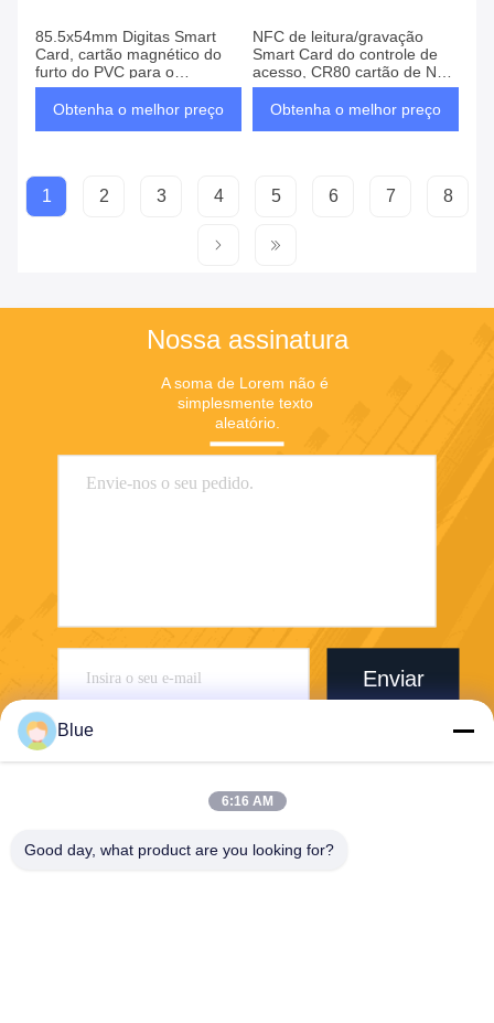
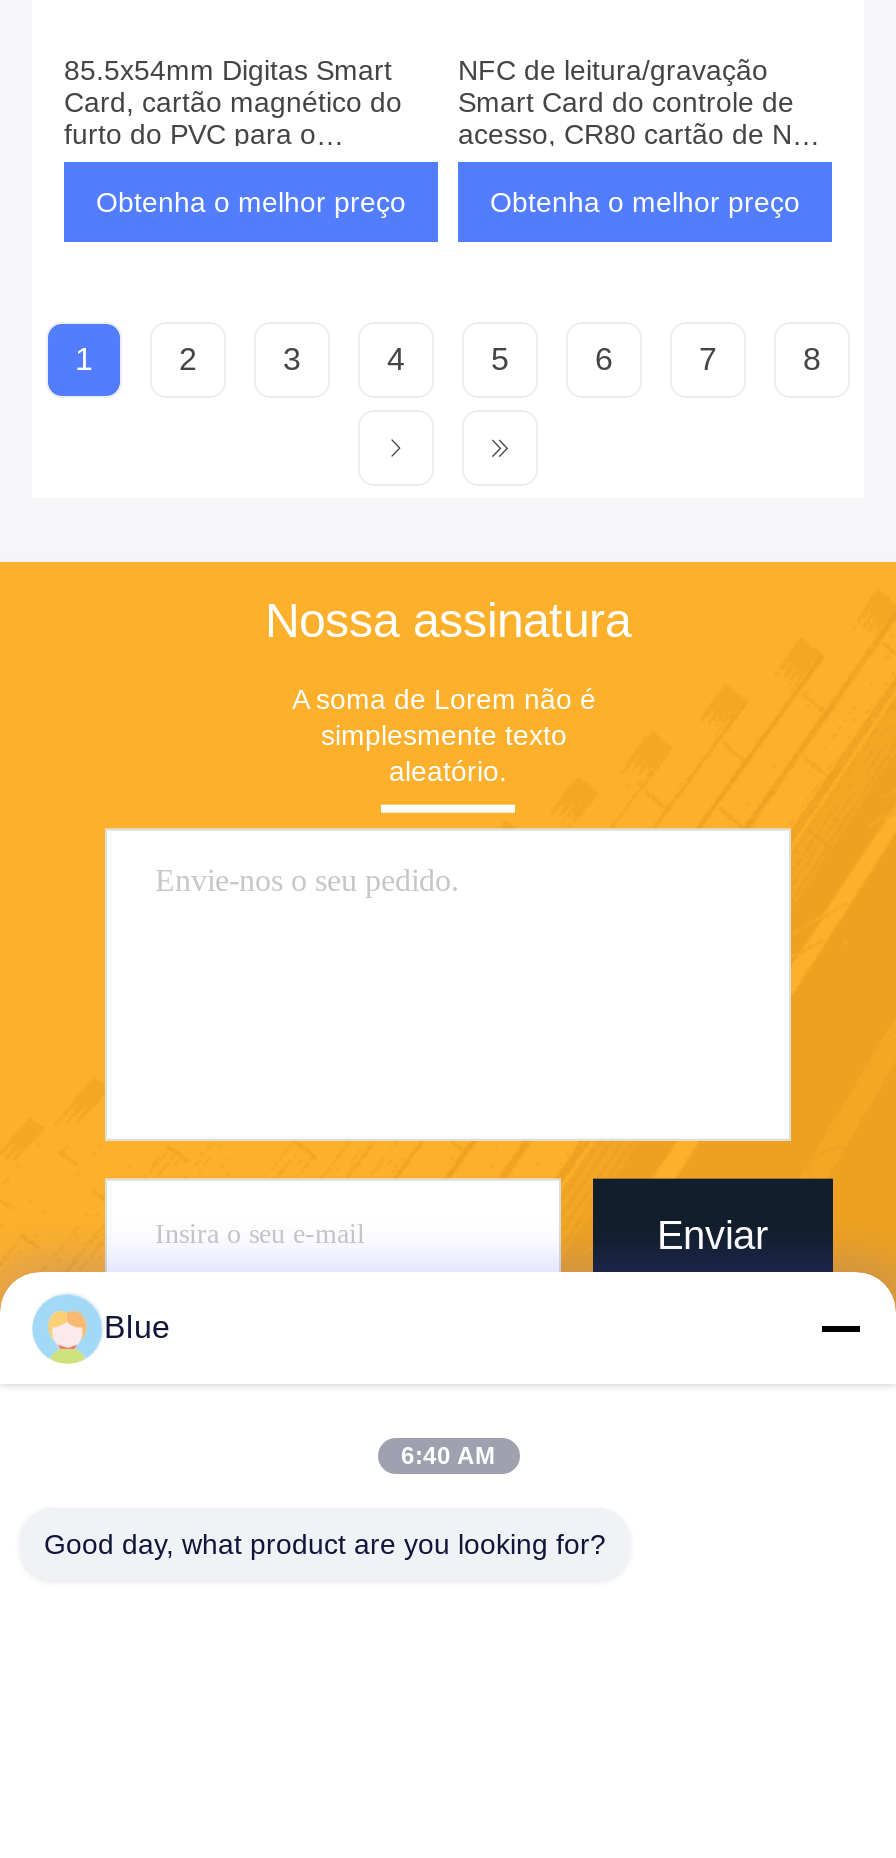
[221,793,273,809] 6:16 AM -> [401,1442,495,1470] 6:40 AM

